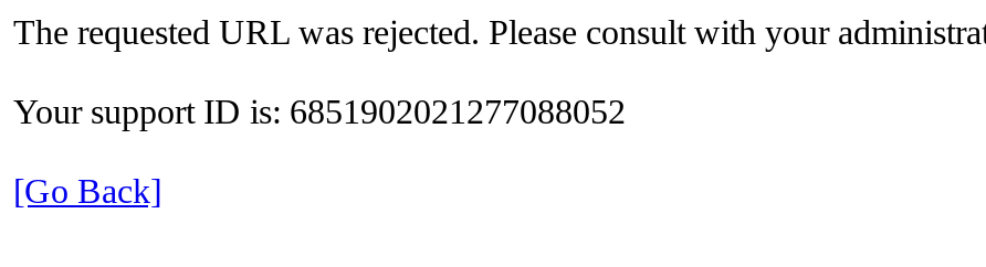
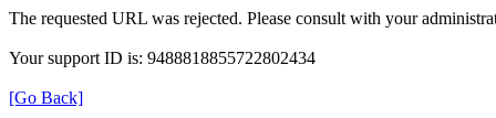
[13,93,626,130] Your support ID is: 6851902021277088052 -> [9,49,316,67] Your support ID is: 9488818855722802434

